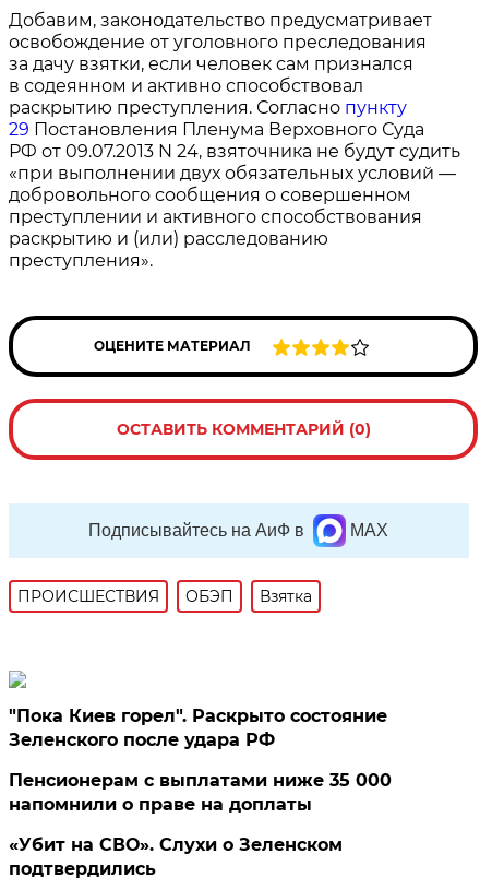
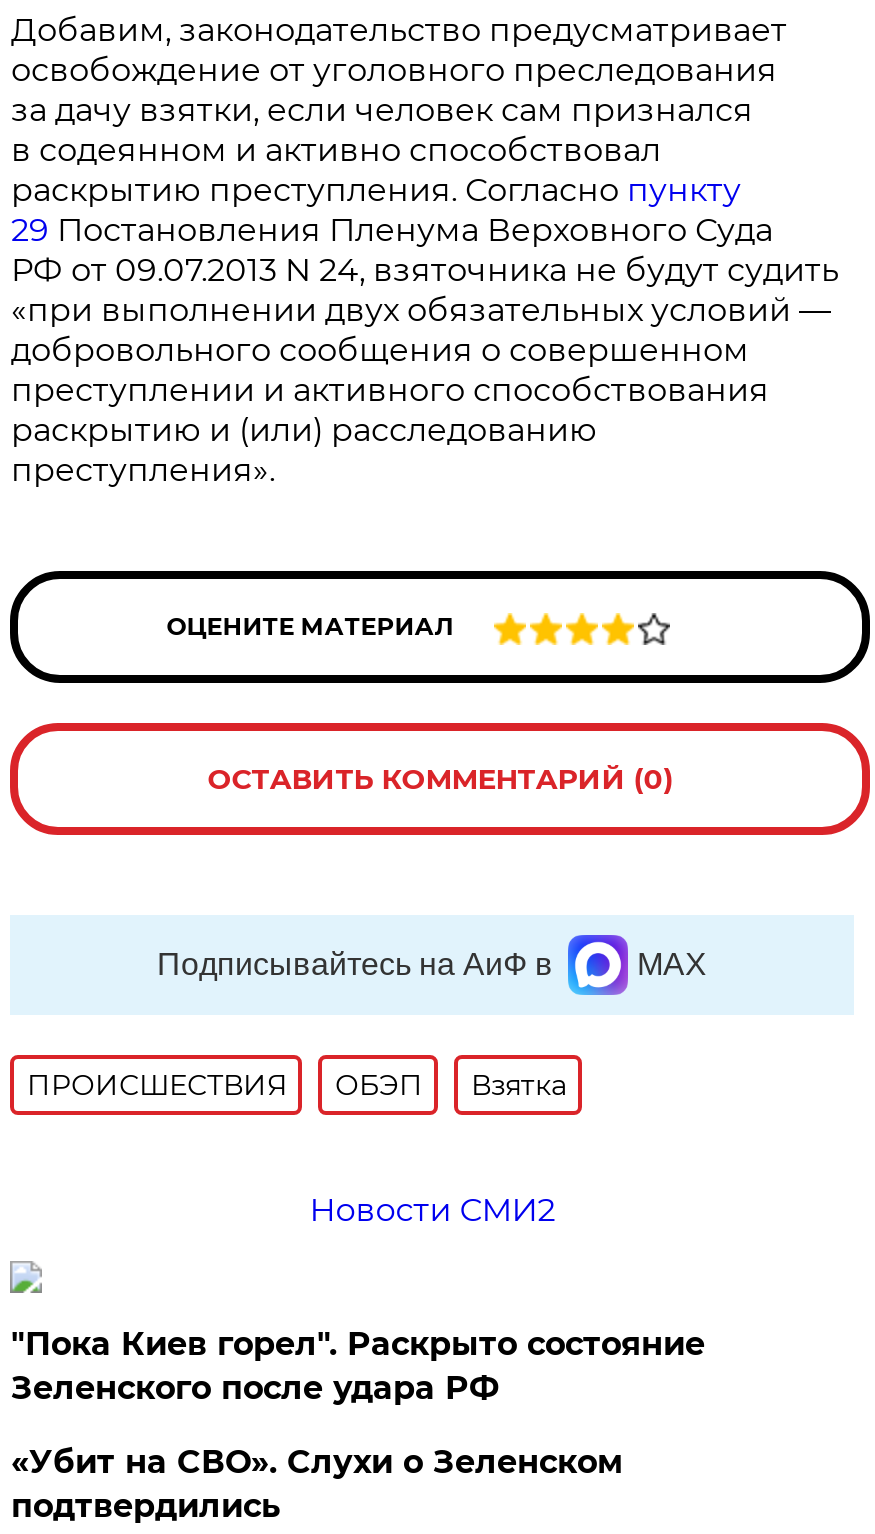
none -> [309,1191,555,1229] Новости СМИ2
moved [9,706,388,750] -> [11,1325,705,1407]: "Пока Киев горел". Раскрыто состояние | Зеленского после удара РФ
[9,770,392,815] Пенсионерам с выплатами ниже 35 000 | напомнили о праве на доплаты -> none

